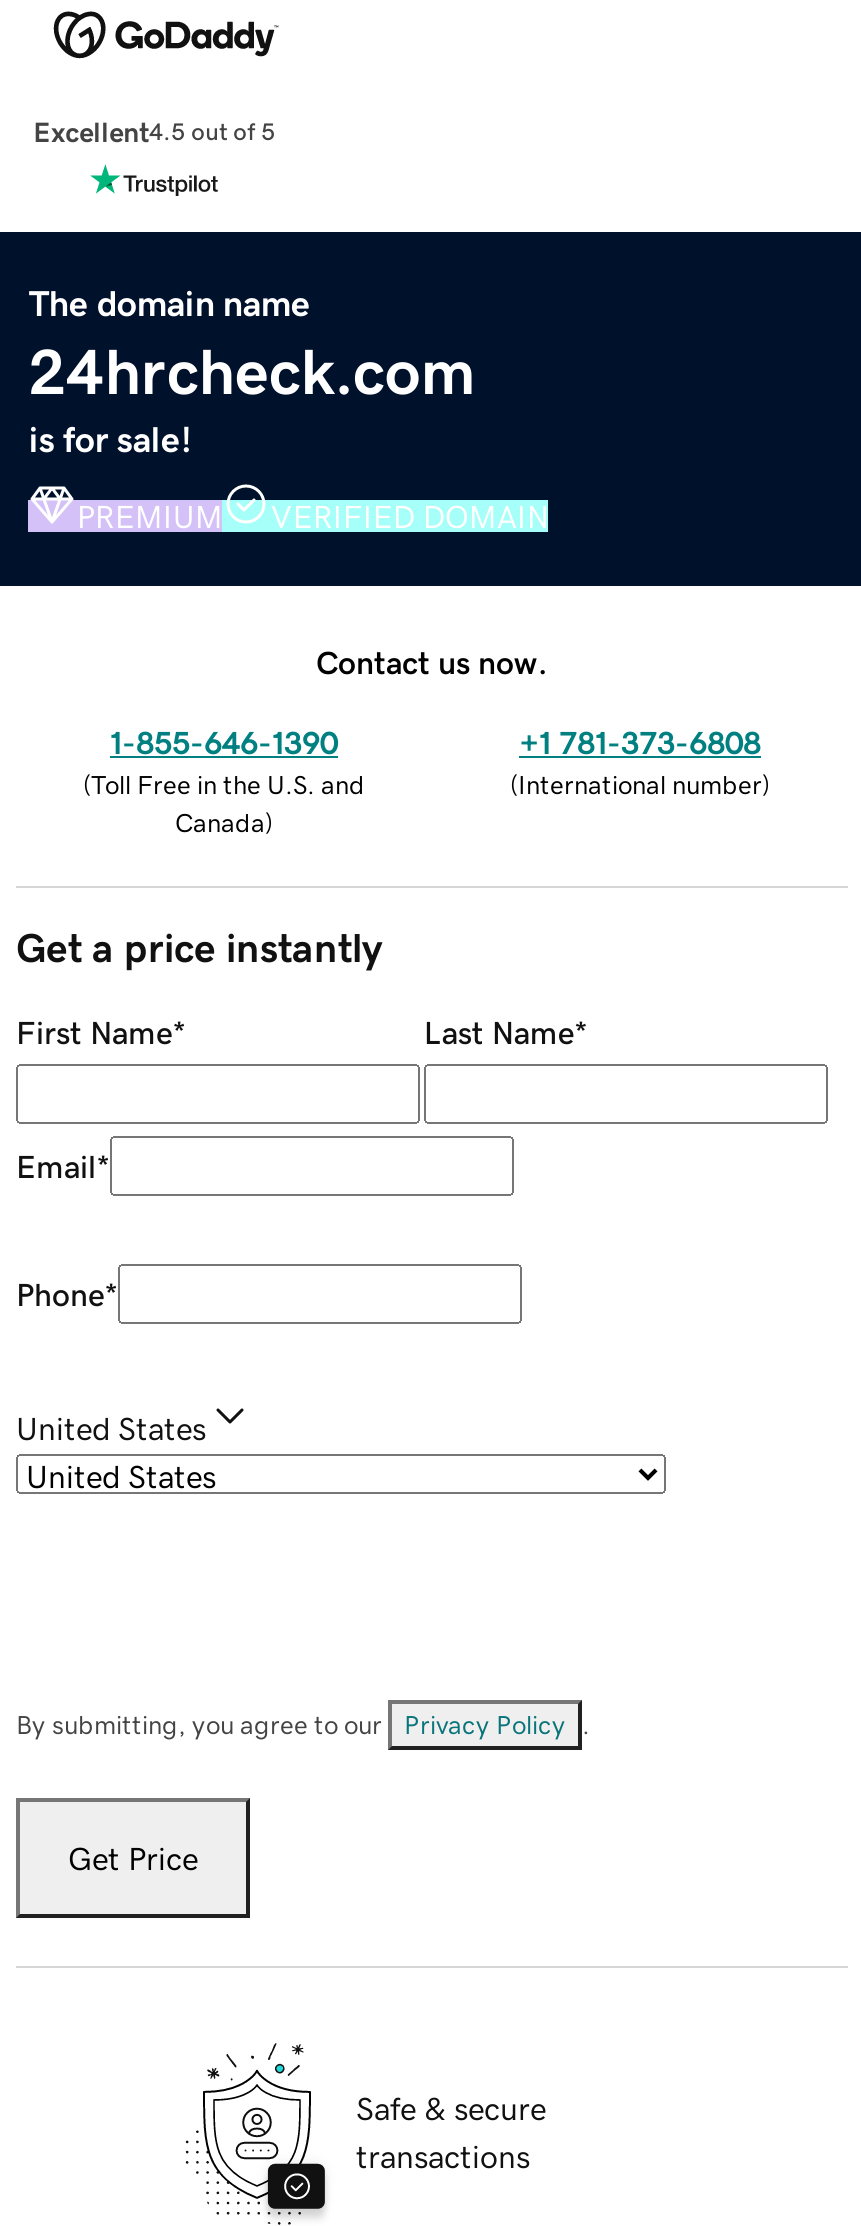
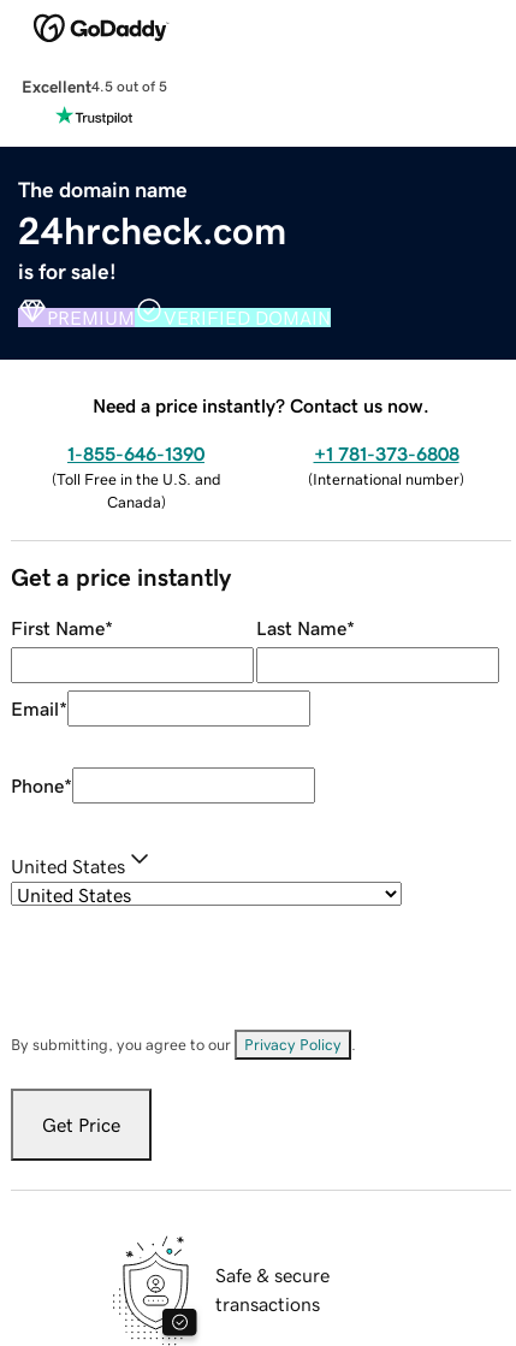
[316,645,548,677] Contact us now. -> [93,395,429,415] Need a price instantly? Contact us now.

